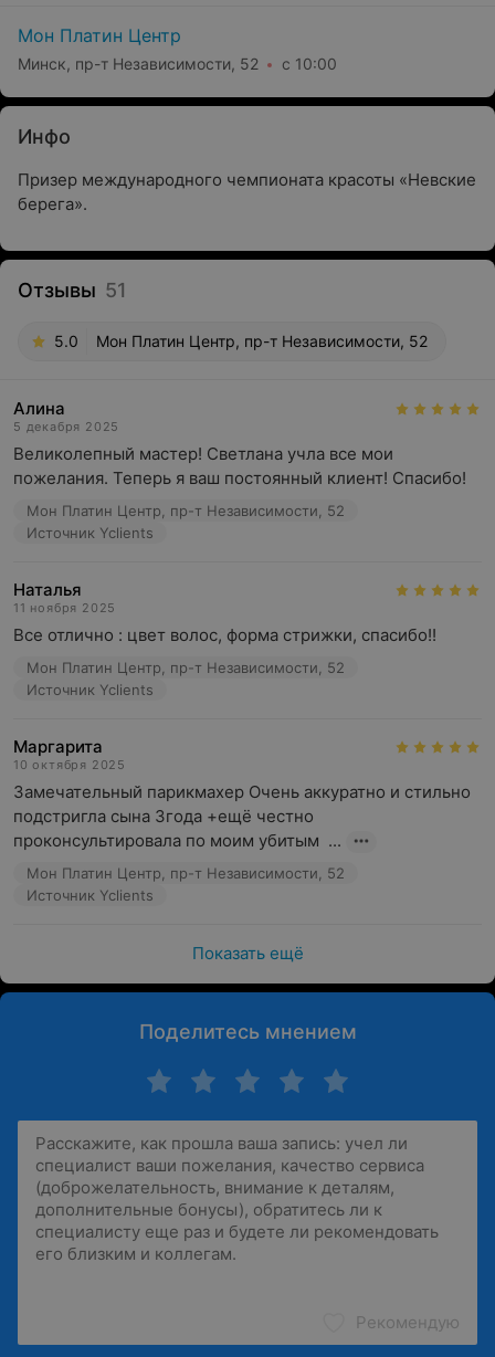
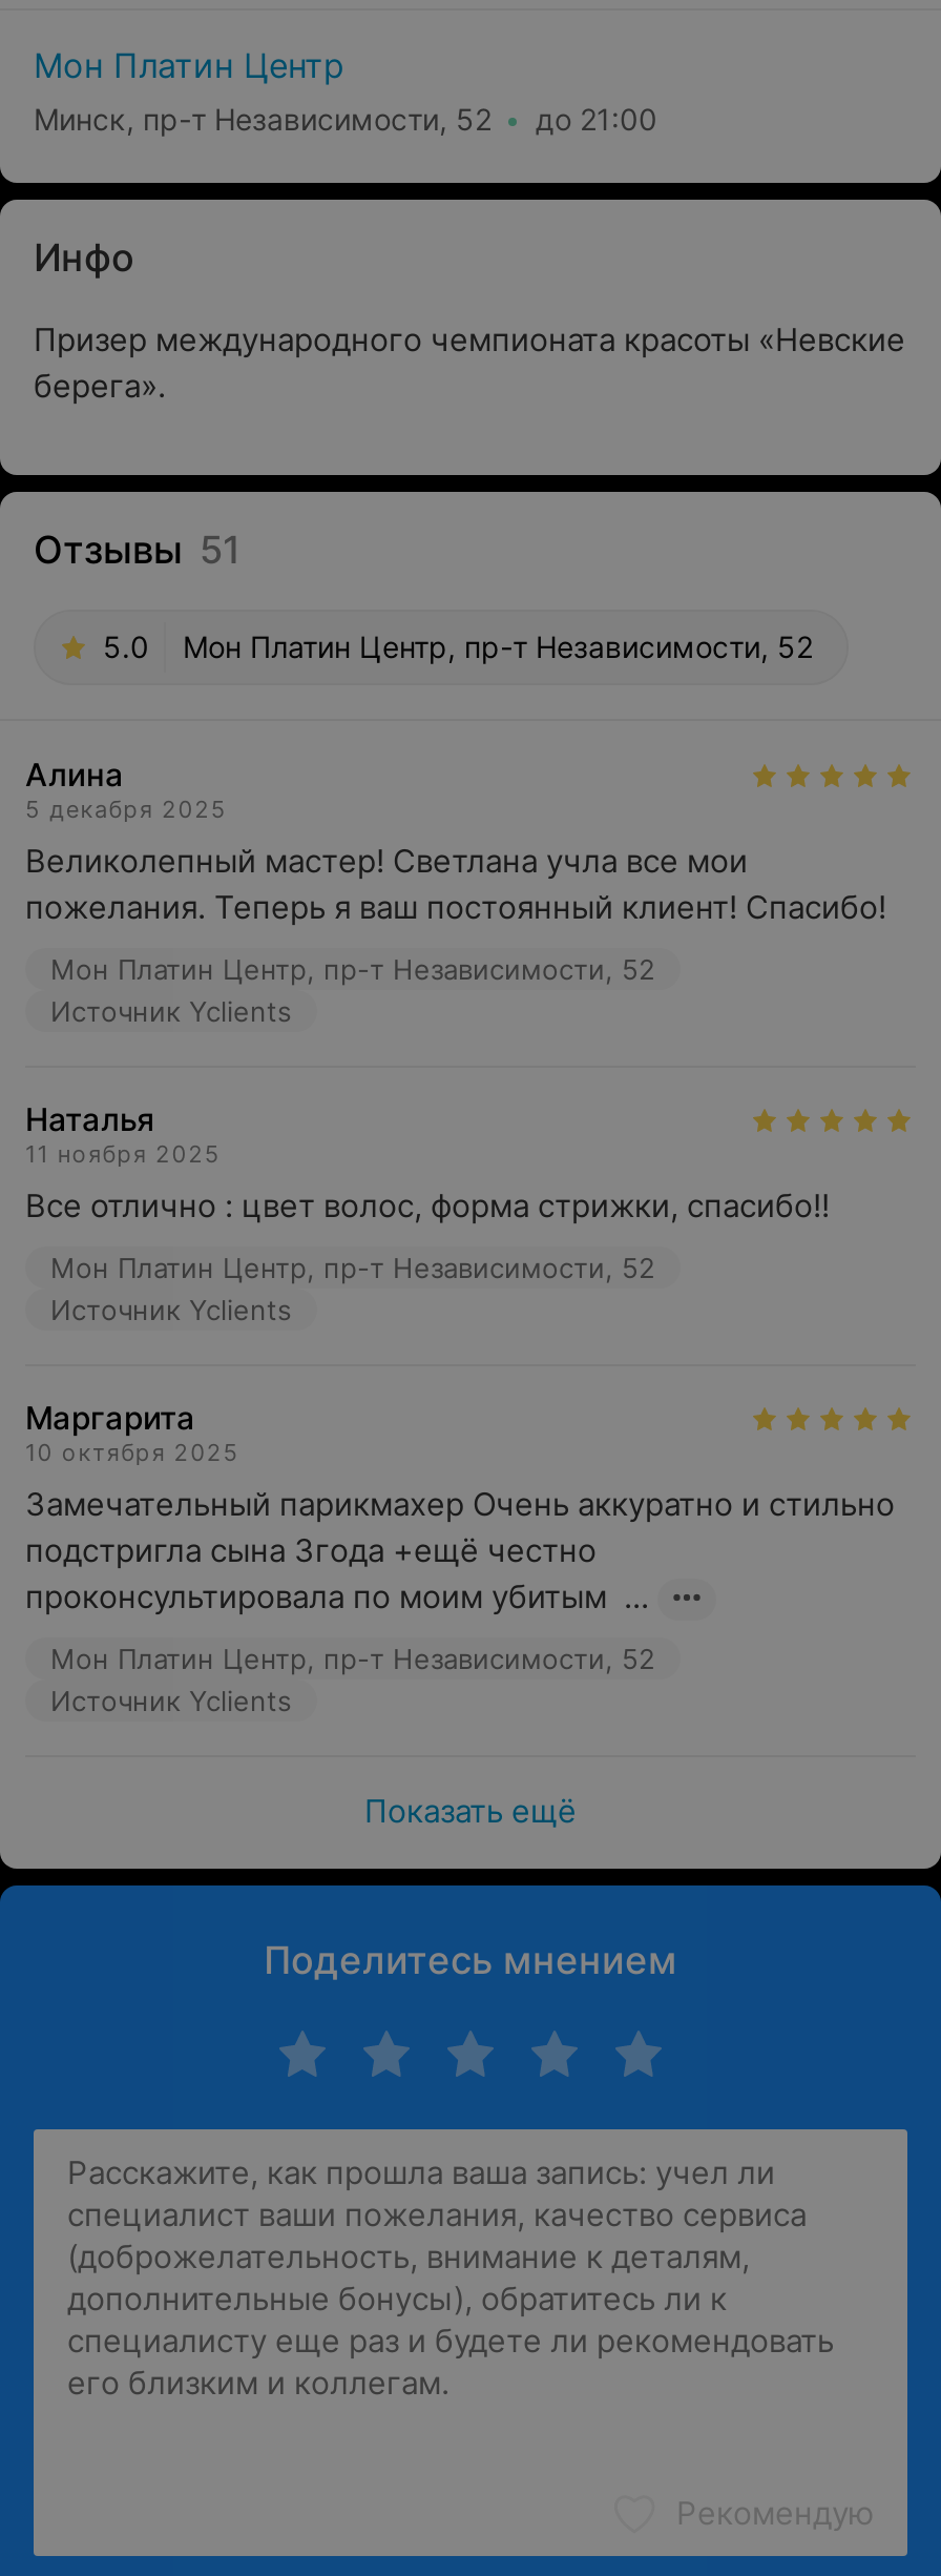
[18,54,337,73] Минск, пр-т Независимости, 52 с 10:00 -> [34,101,657,136] Минск, пр-т Независимости, 52 до 21:00

